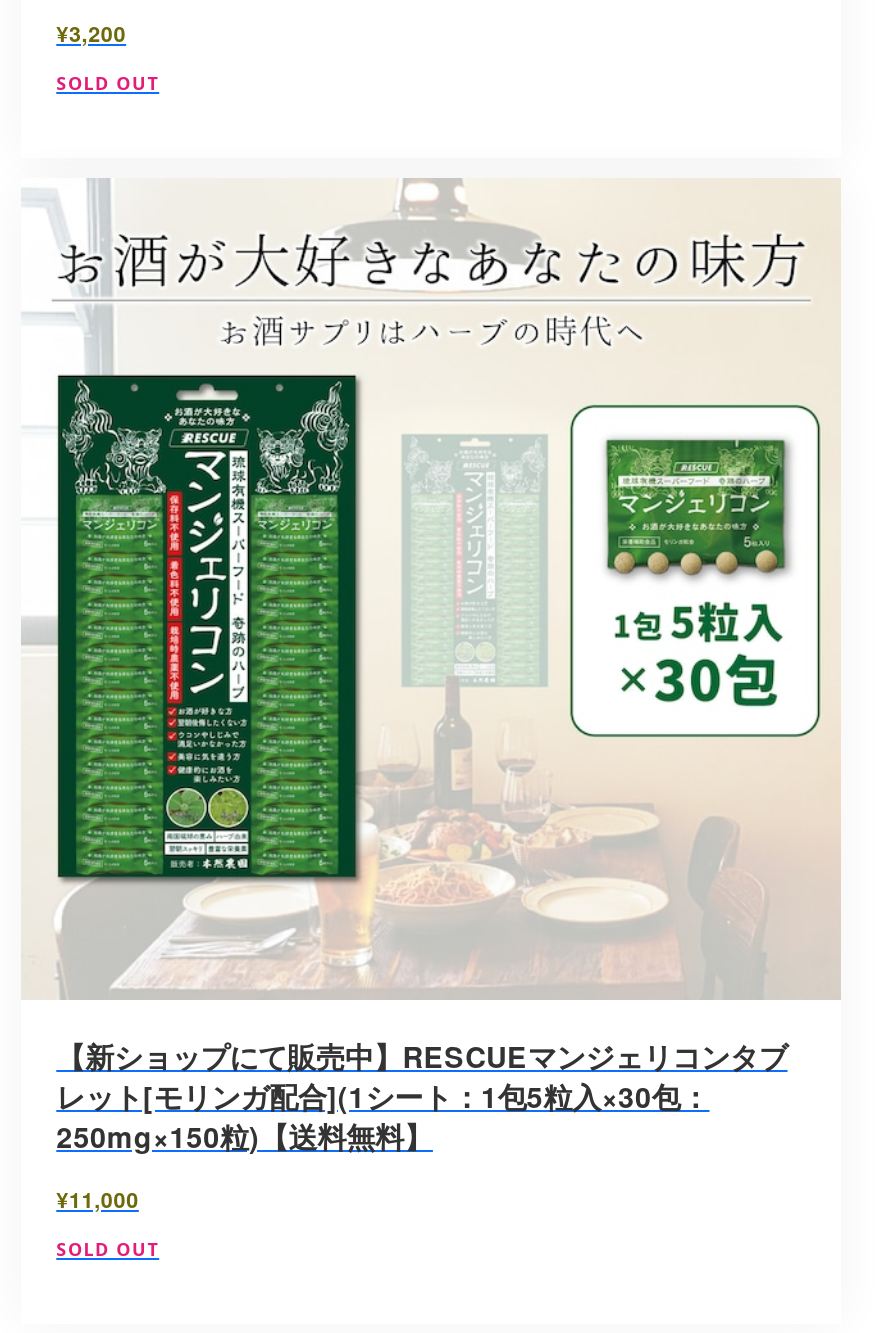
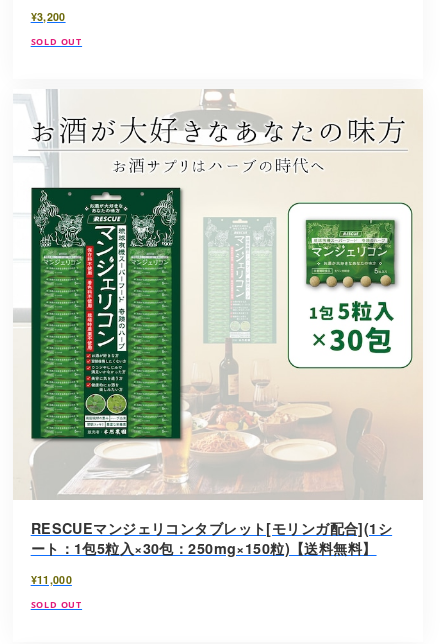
[56,1036,788,1156] 【新ショップにて販売中】RESCUEマンジェリコンタブ | レット[モリンガ配合](1シート：1包5粒入×30包： | 250mg×150粒)【送料無料】 -> [31,518,392,558] RESCUEマンジェリコンタブレット[モリンガ配合](1シ | ート：1包5粒入×30包：250mg×150粒)【送料無料】

